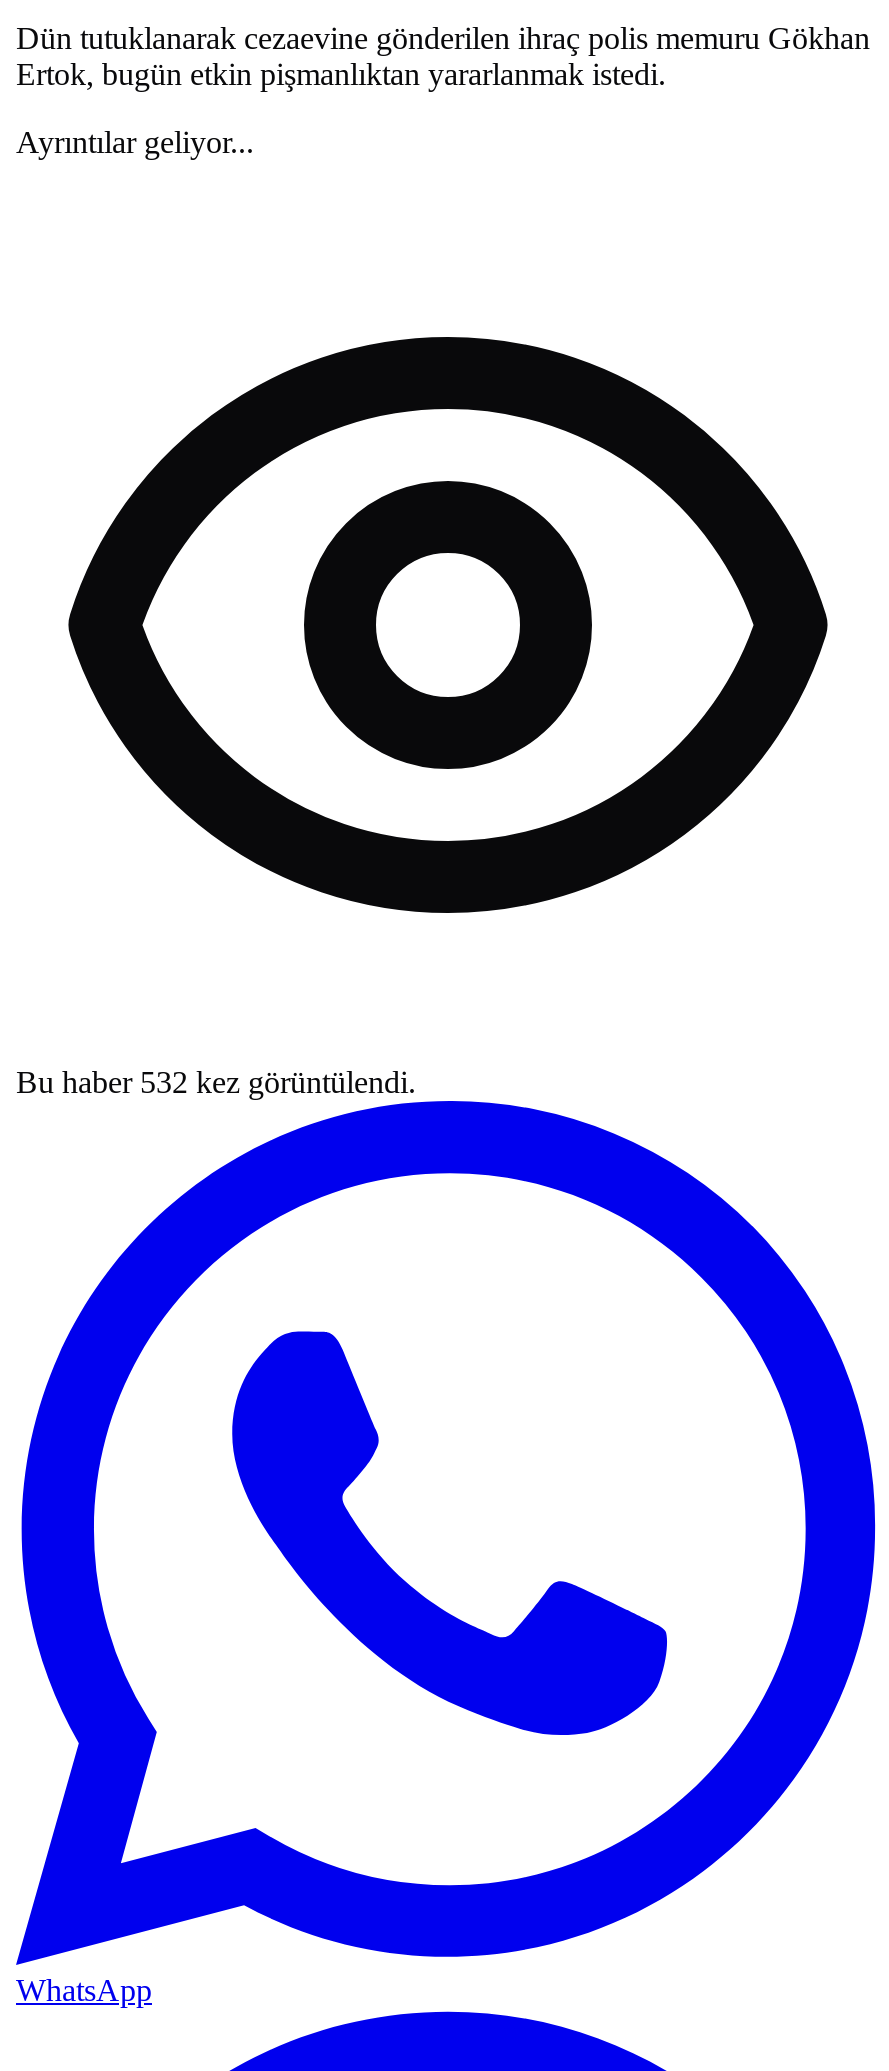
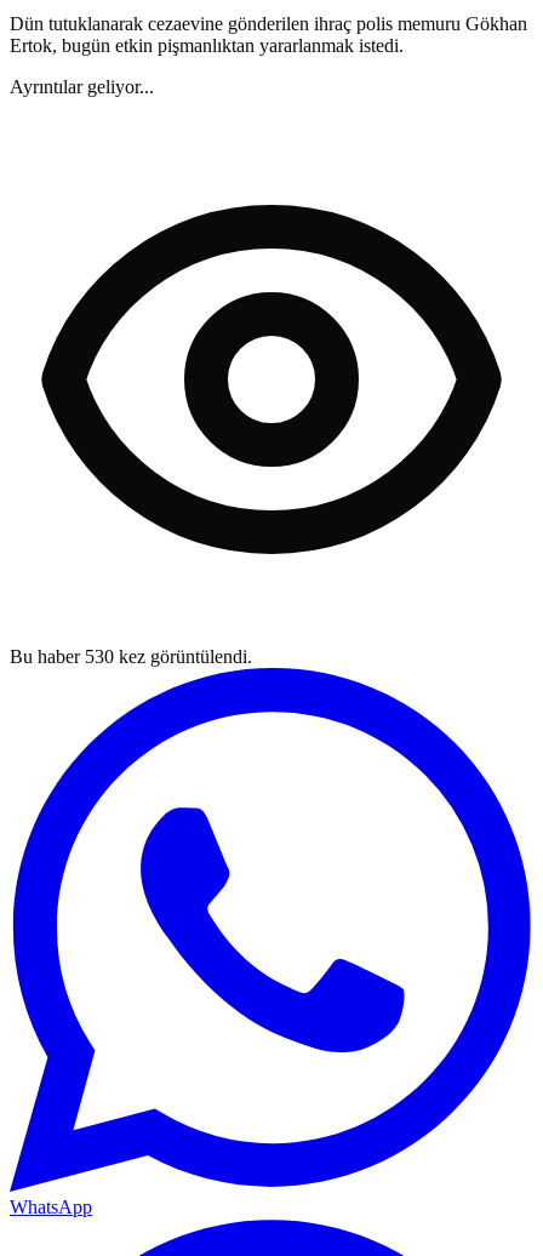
[16,1065,416,1099] Bu haber 532 kez görüntülendi. -> [10,646,252,667] Bu haber 530 kez görüntülendi.

